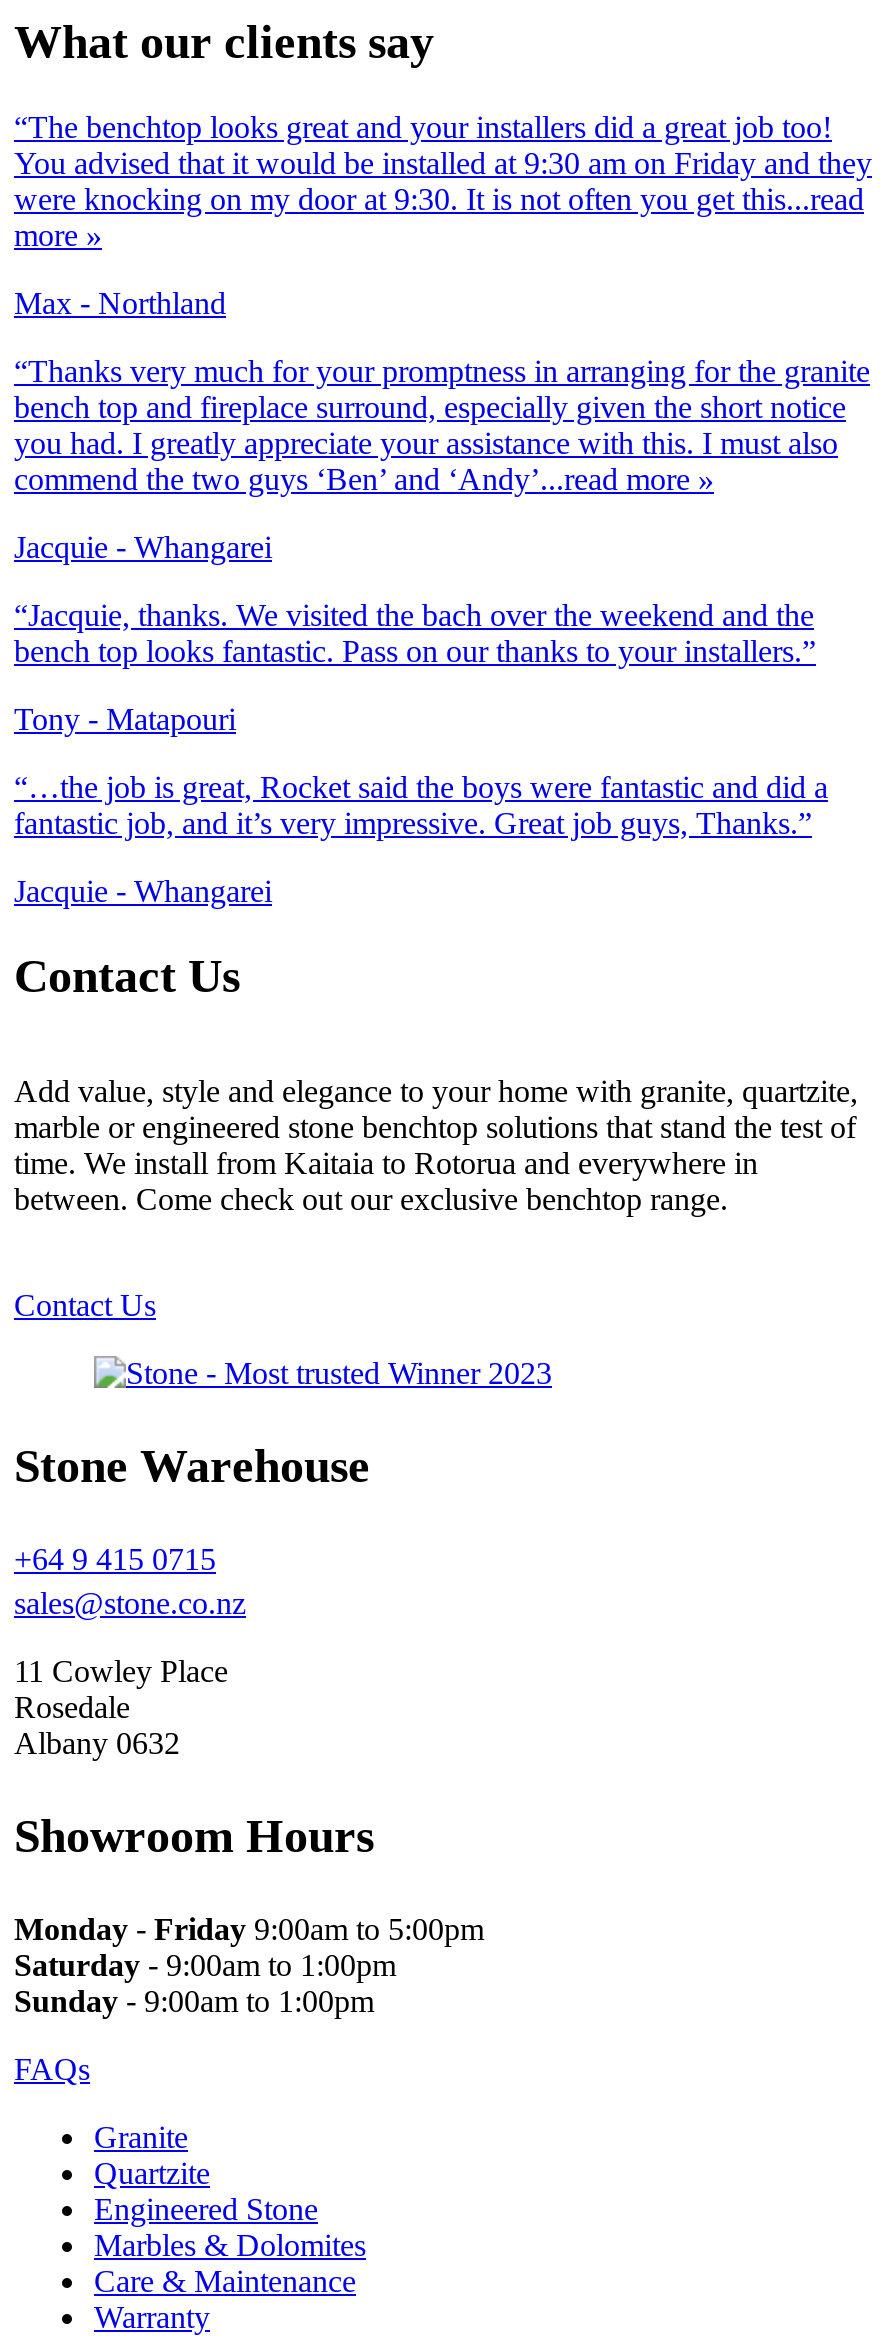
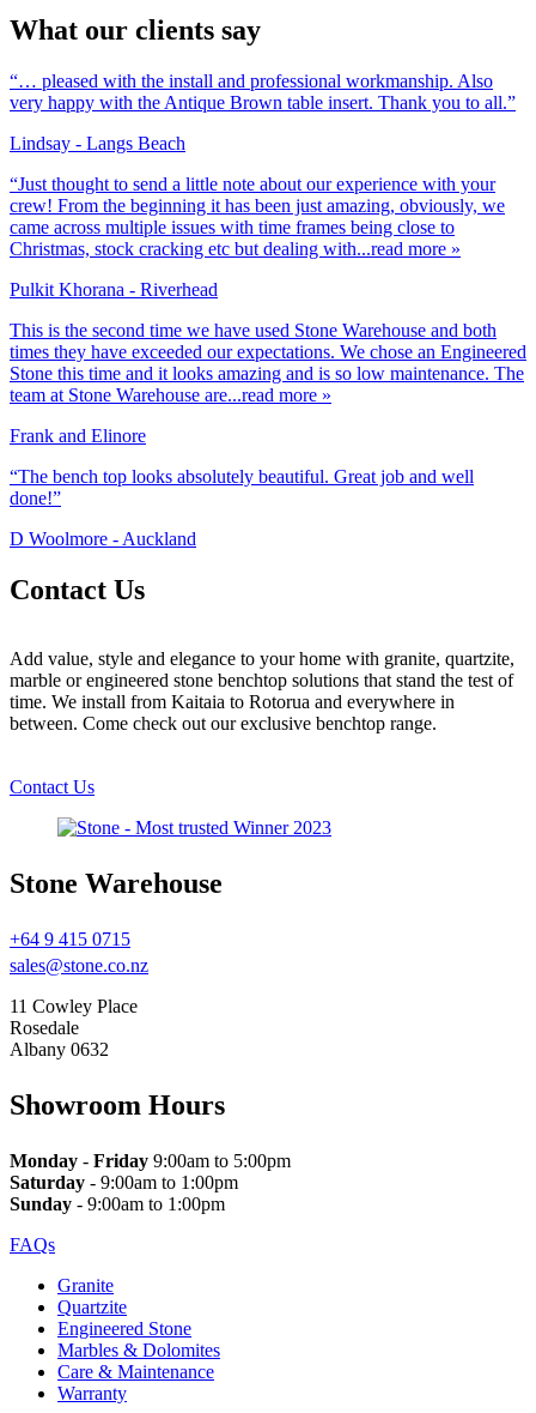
[14,109,872,251] “The benchtop looks great and your installers did a great job too! | You advised that it would be installed at 9:30 am on Friday and they | were knocking on my door at 9:30. It is not often you get this...read | more » -> [10,70,516,112] “… pleased with the install and professional workmanship. Also | very happy with the Antique Brown table insert. Thank you to all.”
[14,285,226,319] Max - Northland -> [10,133,185,153] Lindsay - Langs Beach
[14,353,870,495] “Thanks very much for your promptness in arranging for the granite | bench top and fireplace surround, especially given the short notice | you had. I greatly appreciate your assistance with this. I must also | commend the two guys ‘Ben’ and ‘Andy’...read more » -> [10,173,505,258] “Just thought to send a little note about our experience with your | crew! From the beginning it has been just amazing, obviously, we | came across multiple issues with time frames being close to | Christmas, stock cracking etc but dealing with...read more »
[14,529,272,563] Jacquie - Whangarei -> [10,279,218,299] Pulkit Khorana - Riverhead
[14,597,816,667] “Jacquie, thanks. We visited the bach over the weekend and the | bench top looks fantastic. Pass on our thanks to your installers.” -> [10,320,526,405] This is the second time we have used Stone Warehouse and both | times they have exceeded our expectations. We chose an Engineered | Stone this time and it looks amazing and is so low maintenance. The | team at Stone Warehouse are...read more »
[14,701,236,735] Tony - Matapouri -> [10,425,146,445] Frank and Elinore
[14,769,828,839] “…the job is great, Rocket said the boys were fantastic and did a | fantastic job, and it’s very impressive. Great job guys, Thanks.” -> [10,466,474,508] “The bench top looks absolutely beautiful. Great job and well | done!”
[14,873,272,907] Jacquie - Whangarei -> [10,528,196,548] D Woolmore - Auckland

